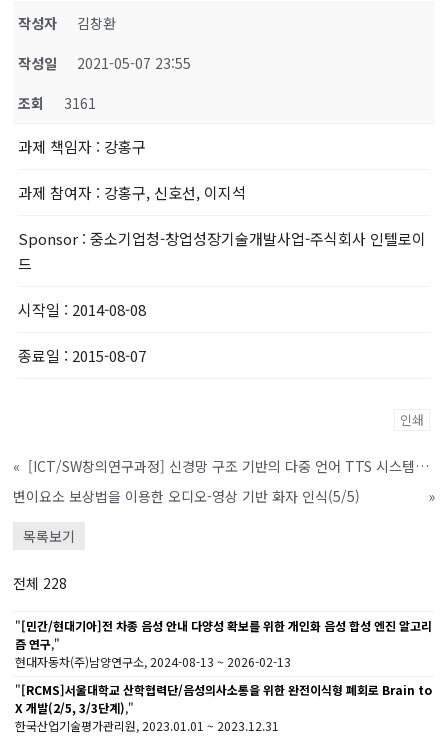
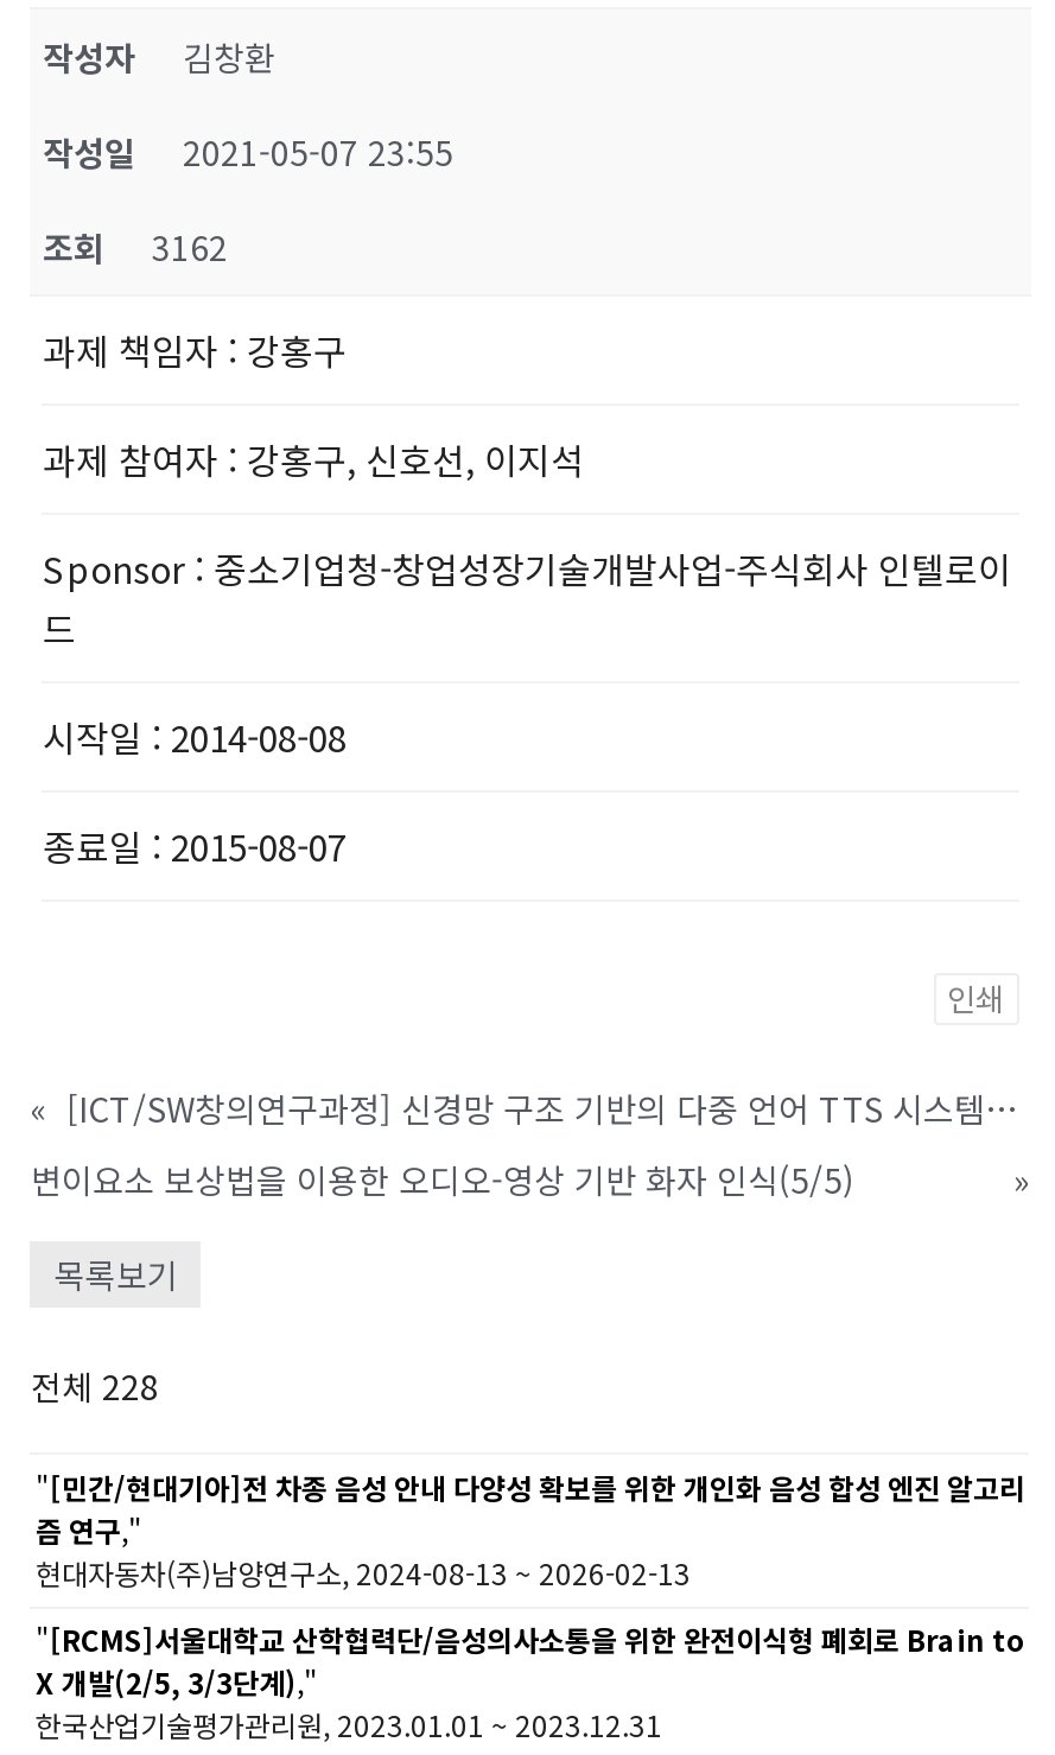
[18,93,96,113] 조회 3161 -> [42,223,228,271] 조회 3162

